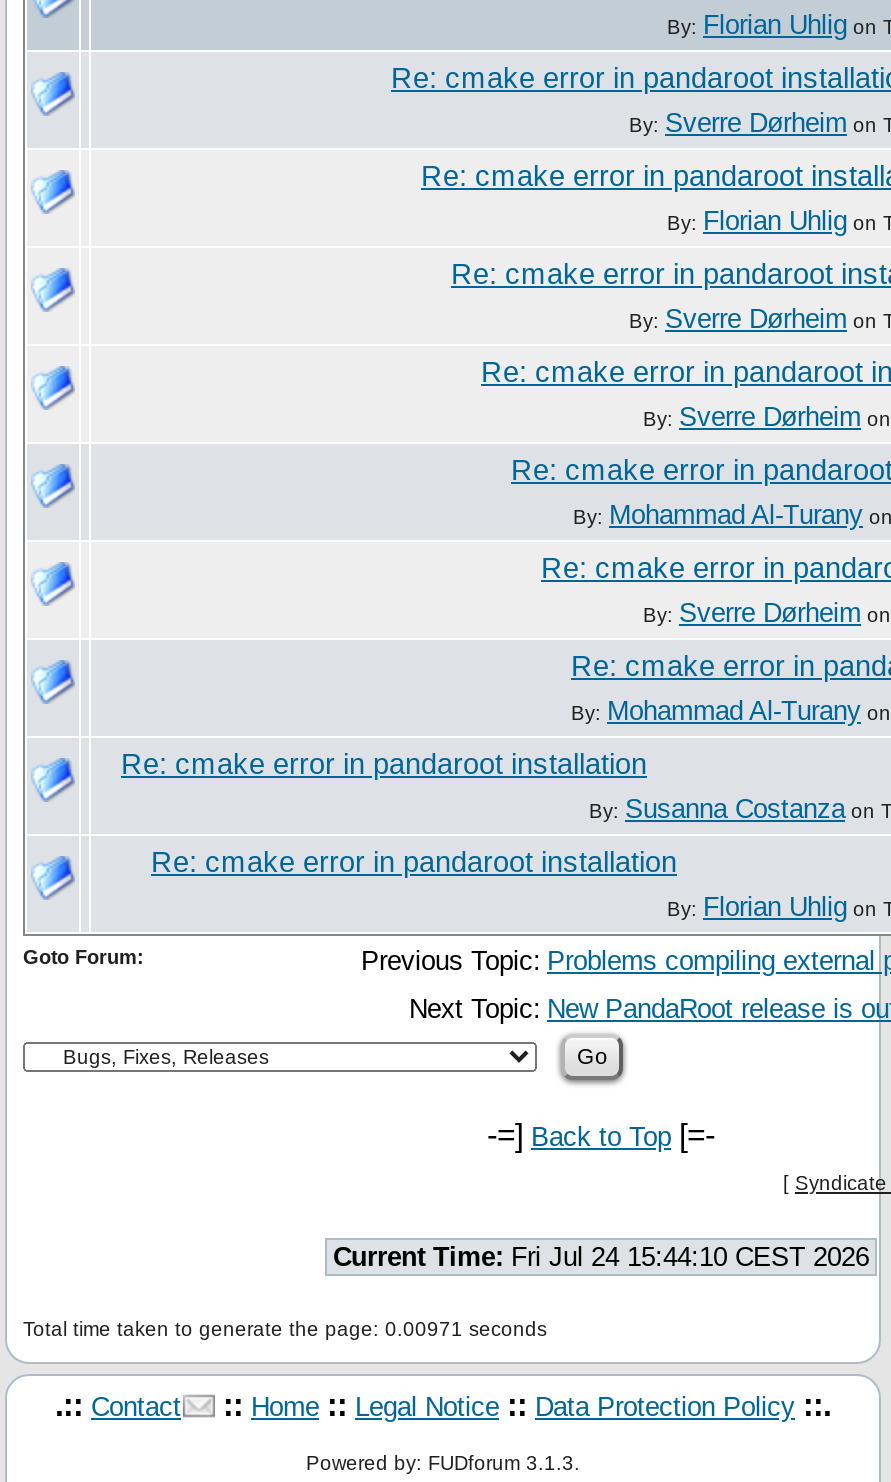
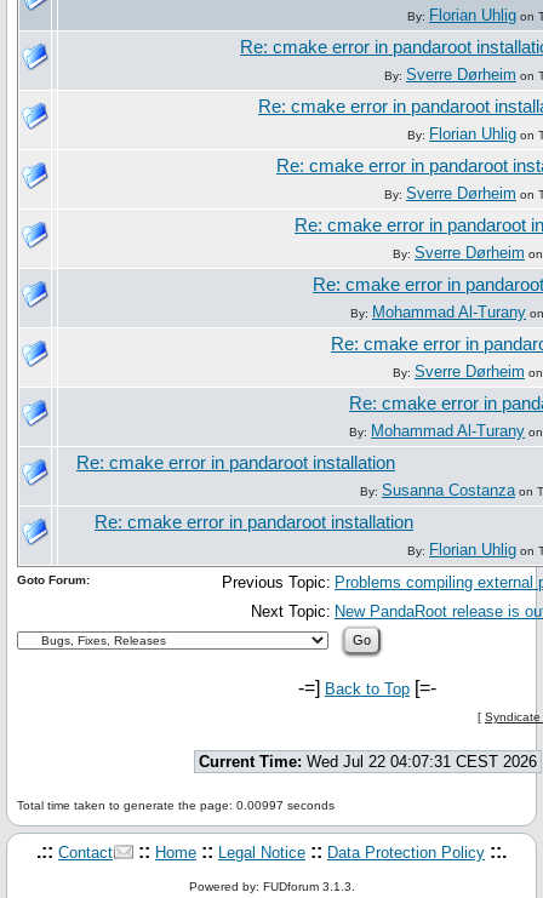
[333,1242,869,1272] Current Time: Fri Jul 24 15:44:10 CEST 2026 -> [198,753,536,771] Current Time: Wed Jul 22 04:07:31 CEST 2026
[23,1318,547,1340] Total time taken to generate the page: 0.00971 seconds -> [17,799,335,812] Total time taken to generate the page: 0.00997 seconds

